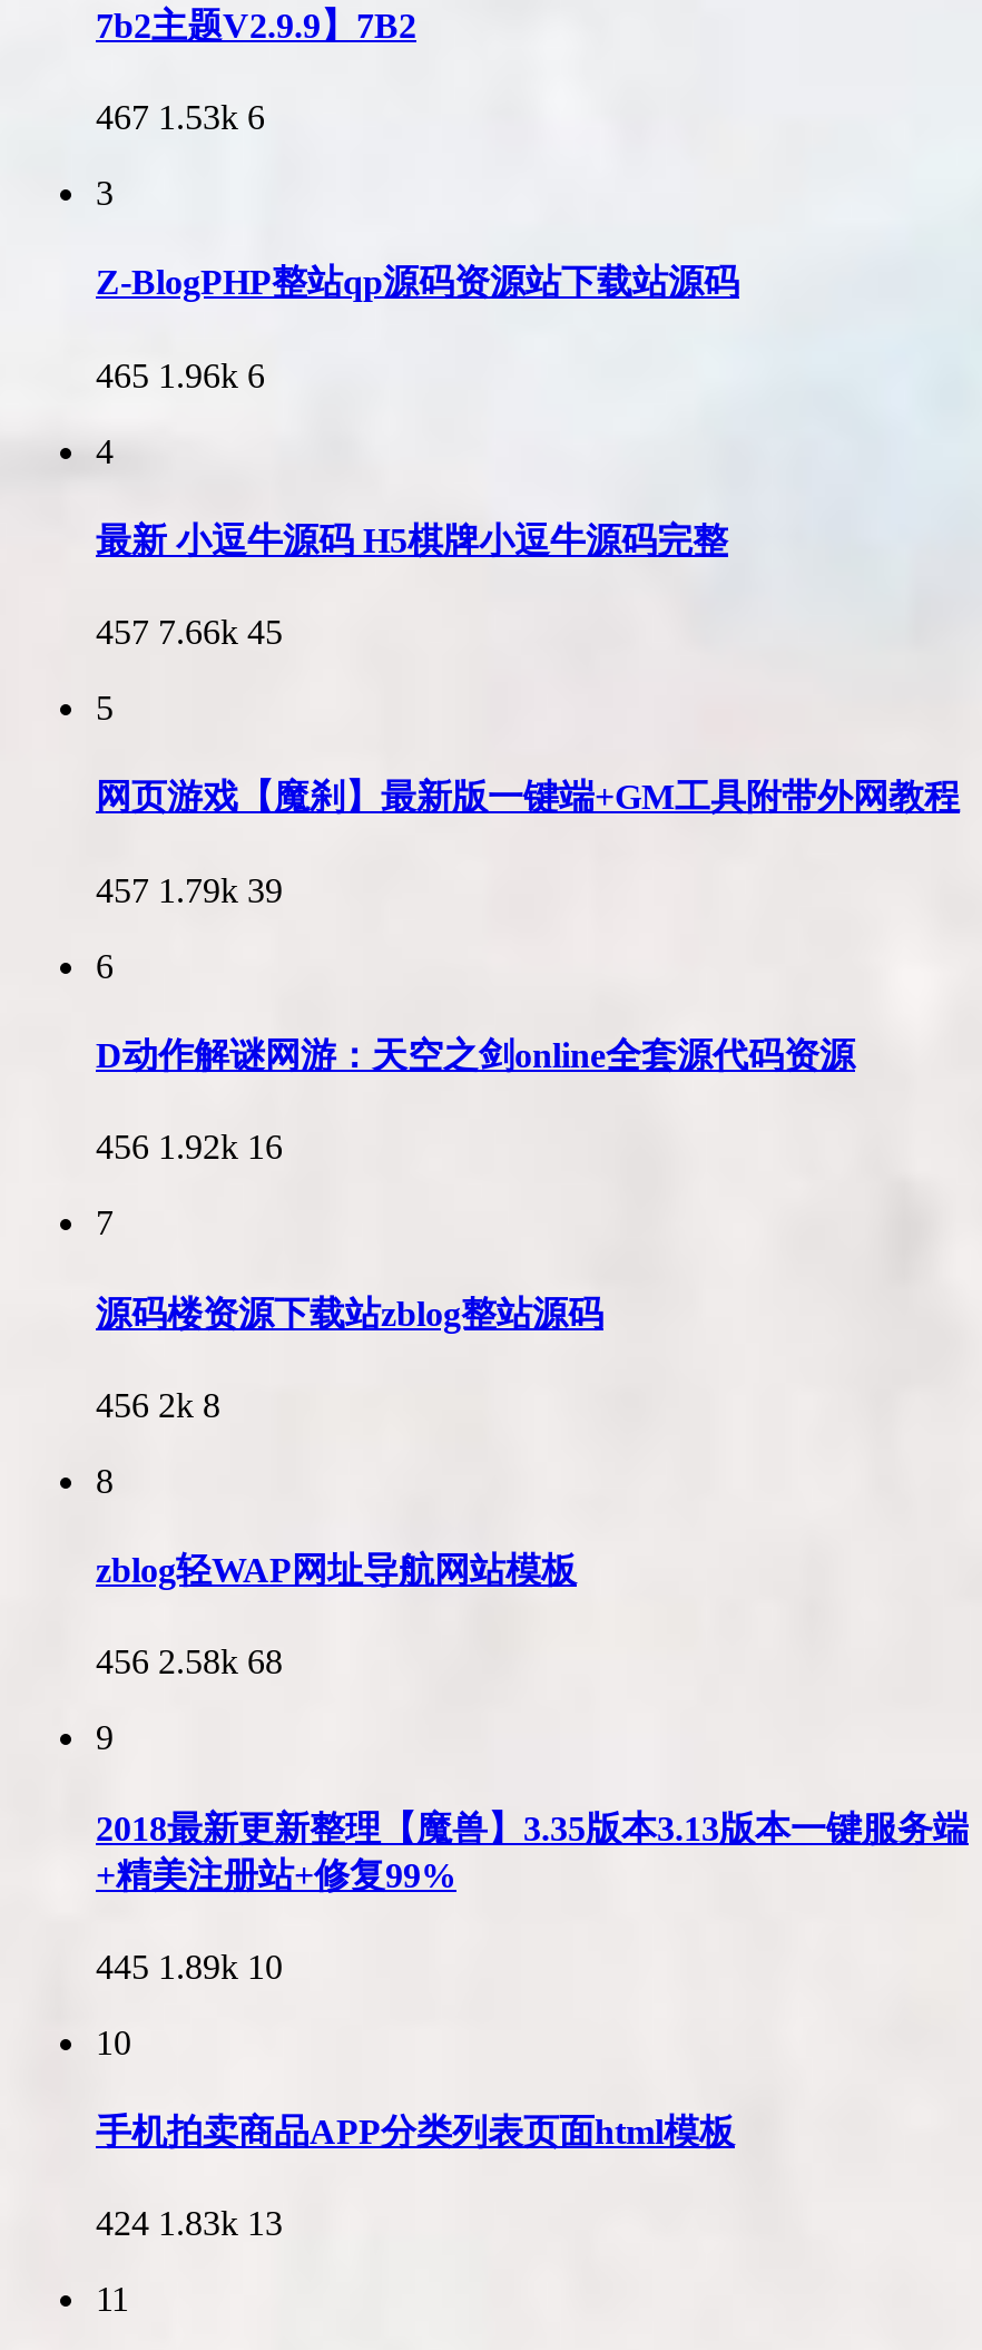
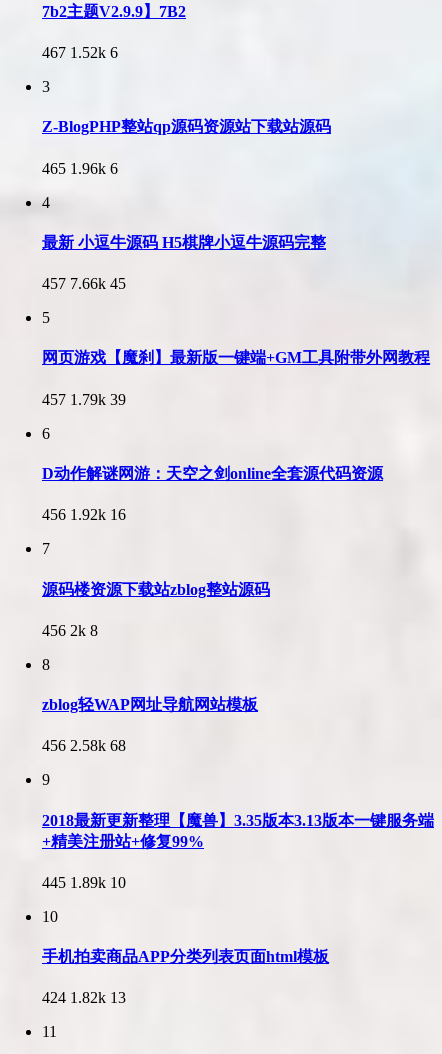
[96,99,265,136] 467 1.53k 6 -> [42,44,118,61] 467 1.52k 6
[96,2205,283,2243] 424 1.83k 13 -> [42,989,126,1006] 424 1.82k 13

